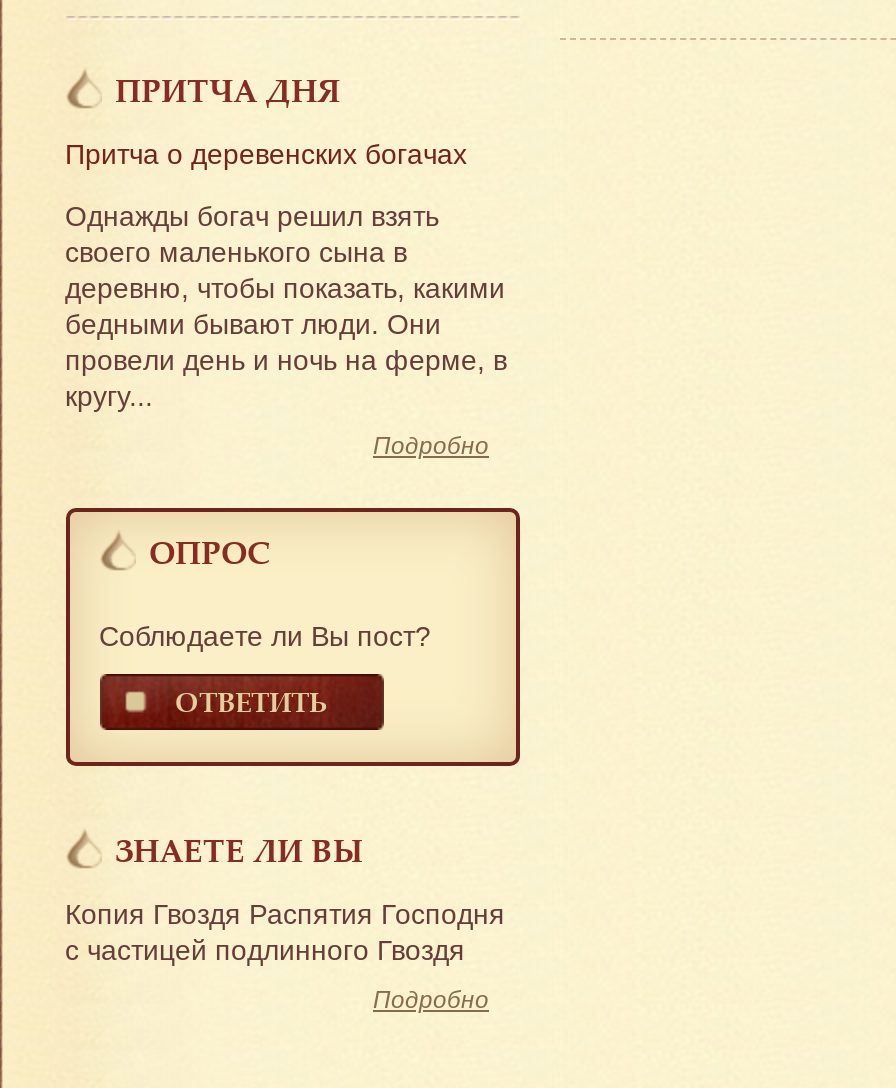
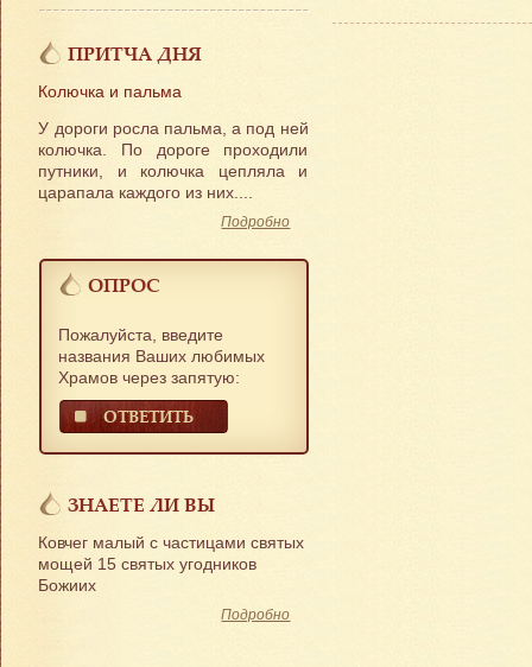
[65,138,467,170] Притча о деревенских богачах -> [39,82,182,101] Колючка и пальма
[65,200,507,412] Однажды богач решил взять | своего маленького сына в | деревню, чтобы показать, какими | бедными бывают люди. Они | провели день и ночь на ферме, в | кругу... -> [39,119,308,202] У дороги росла пальма, а под ней | колючка. По дороге проходили | путники, и колючка цепляла и | царапала каждого из них....
moved [149,432,489,574] -> [88,214,290,298]: Подробно | ОПРОС
[99,620,431,652] Соблюдаете ли Вы пост? -> [59,325,265,387] Пожалуйста, введите | названия Ваших любимых | Храмов через запятую:
[65,898,505,966] Копия Гвоздя Распятия Господня | с частицей подлинного Гвоздя -> [39,533,305,595] Ковчег малый с частицами святых | мощей 15 святых угодников | Божиих

